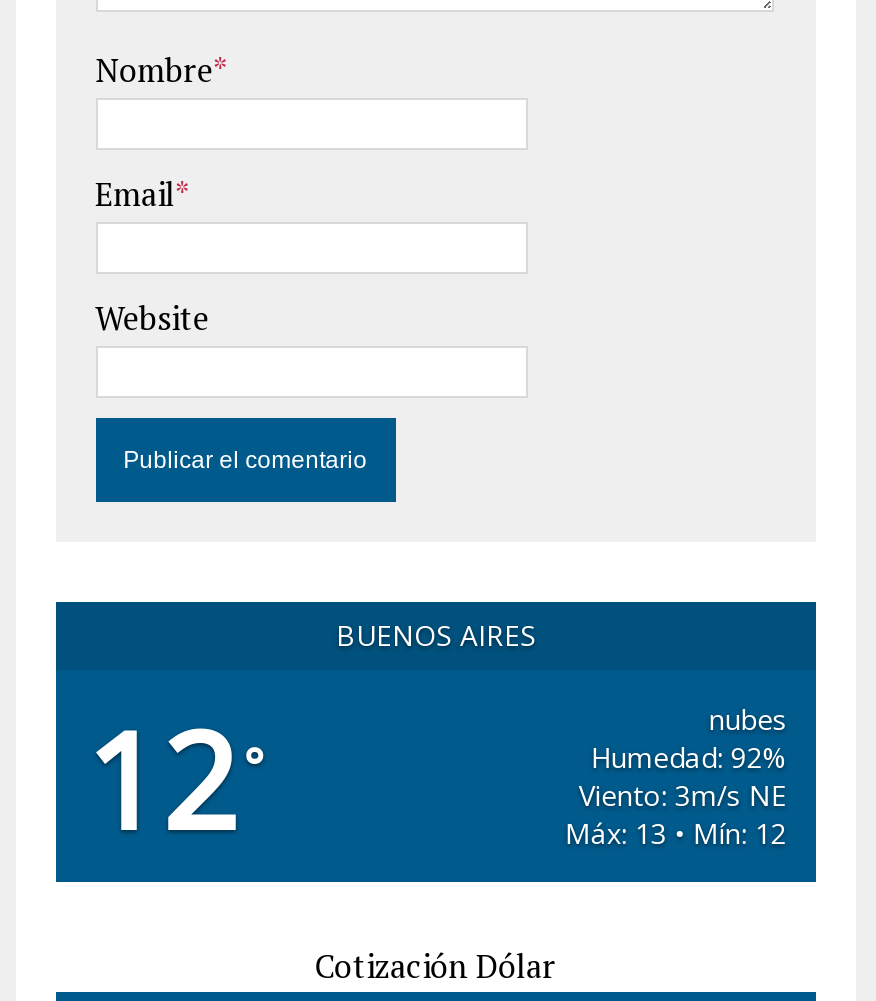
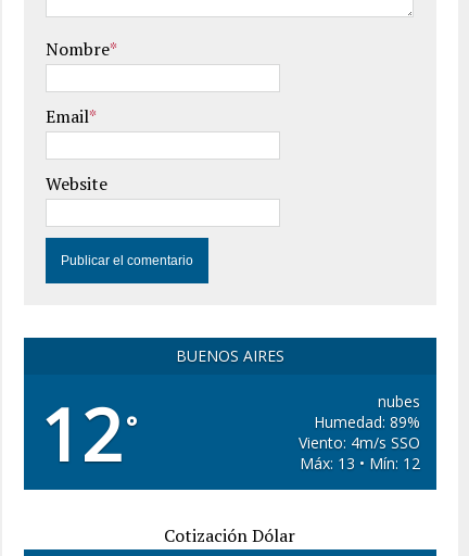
[591,737,787,775] Humedad: 92% -> [314,411,421,432] Humedad: 89%
[579,775,787,813] Viento: 3m/s NE -> [299,432,421,453] Viento: 4m/s SSO

